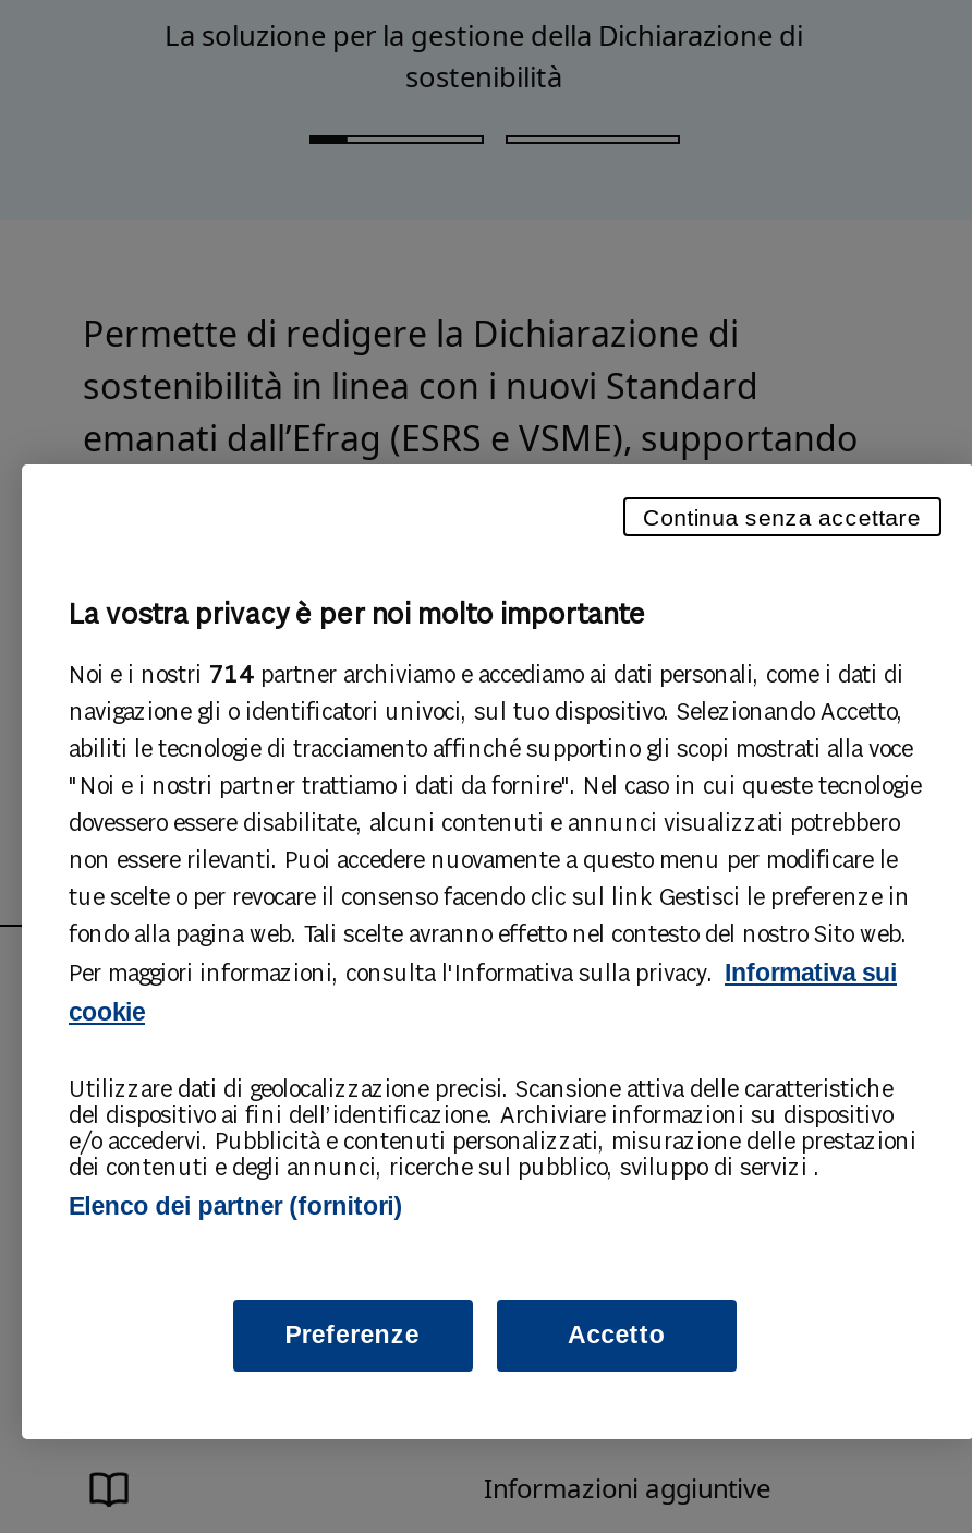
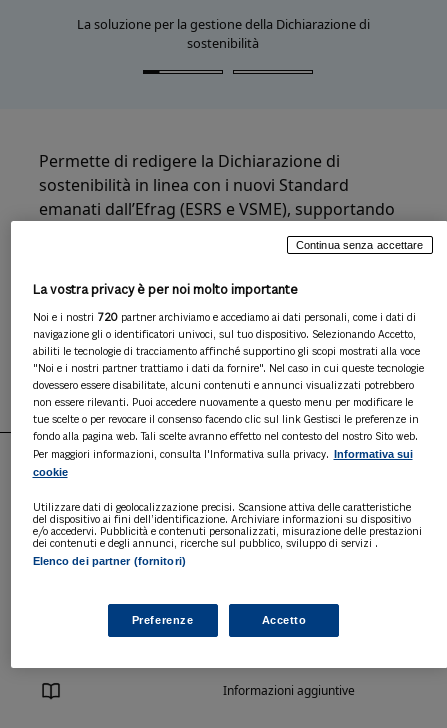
[69,664,903,690] Noi e i nostri 714 partner archiviamo e accediamo ai dati personali, come i dati di -> [32,312,415,324] Noi e i nostri 720 partner archiviamo e accediamo ai dati personali, come i dati di

